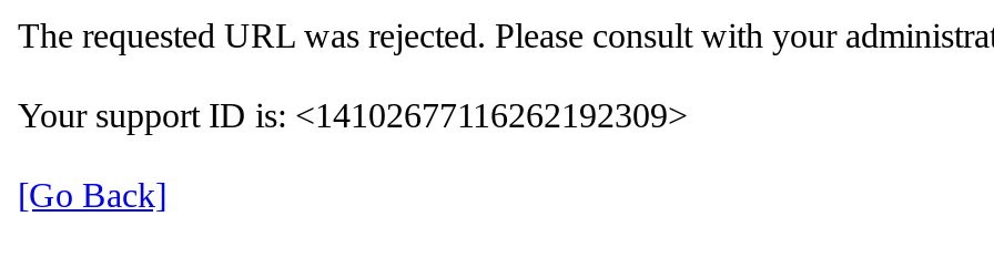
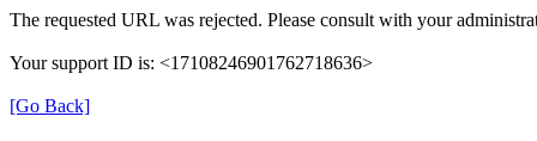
[18,96,688,134] Your support ID is: <14102677116262192309> -> [10,53,373,73] Your support ID is: <17108246901762718636>

